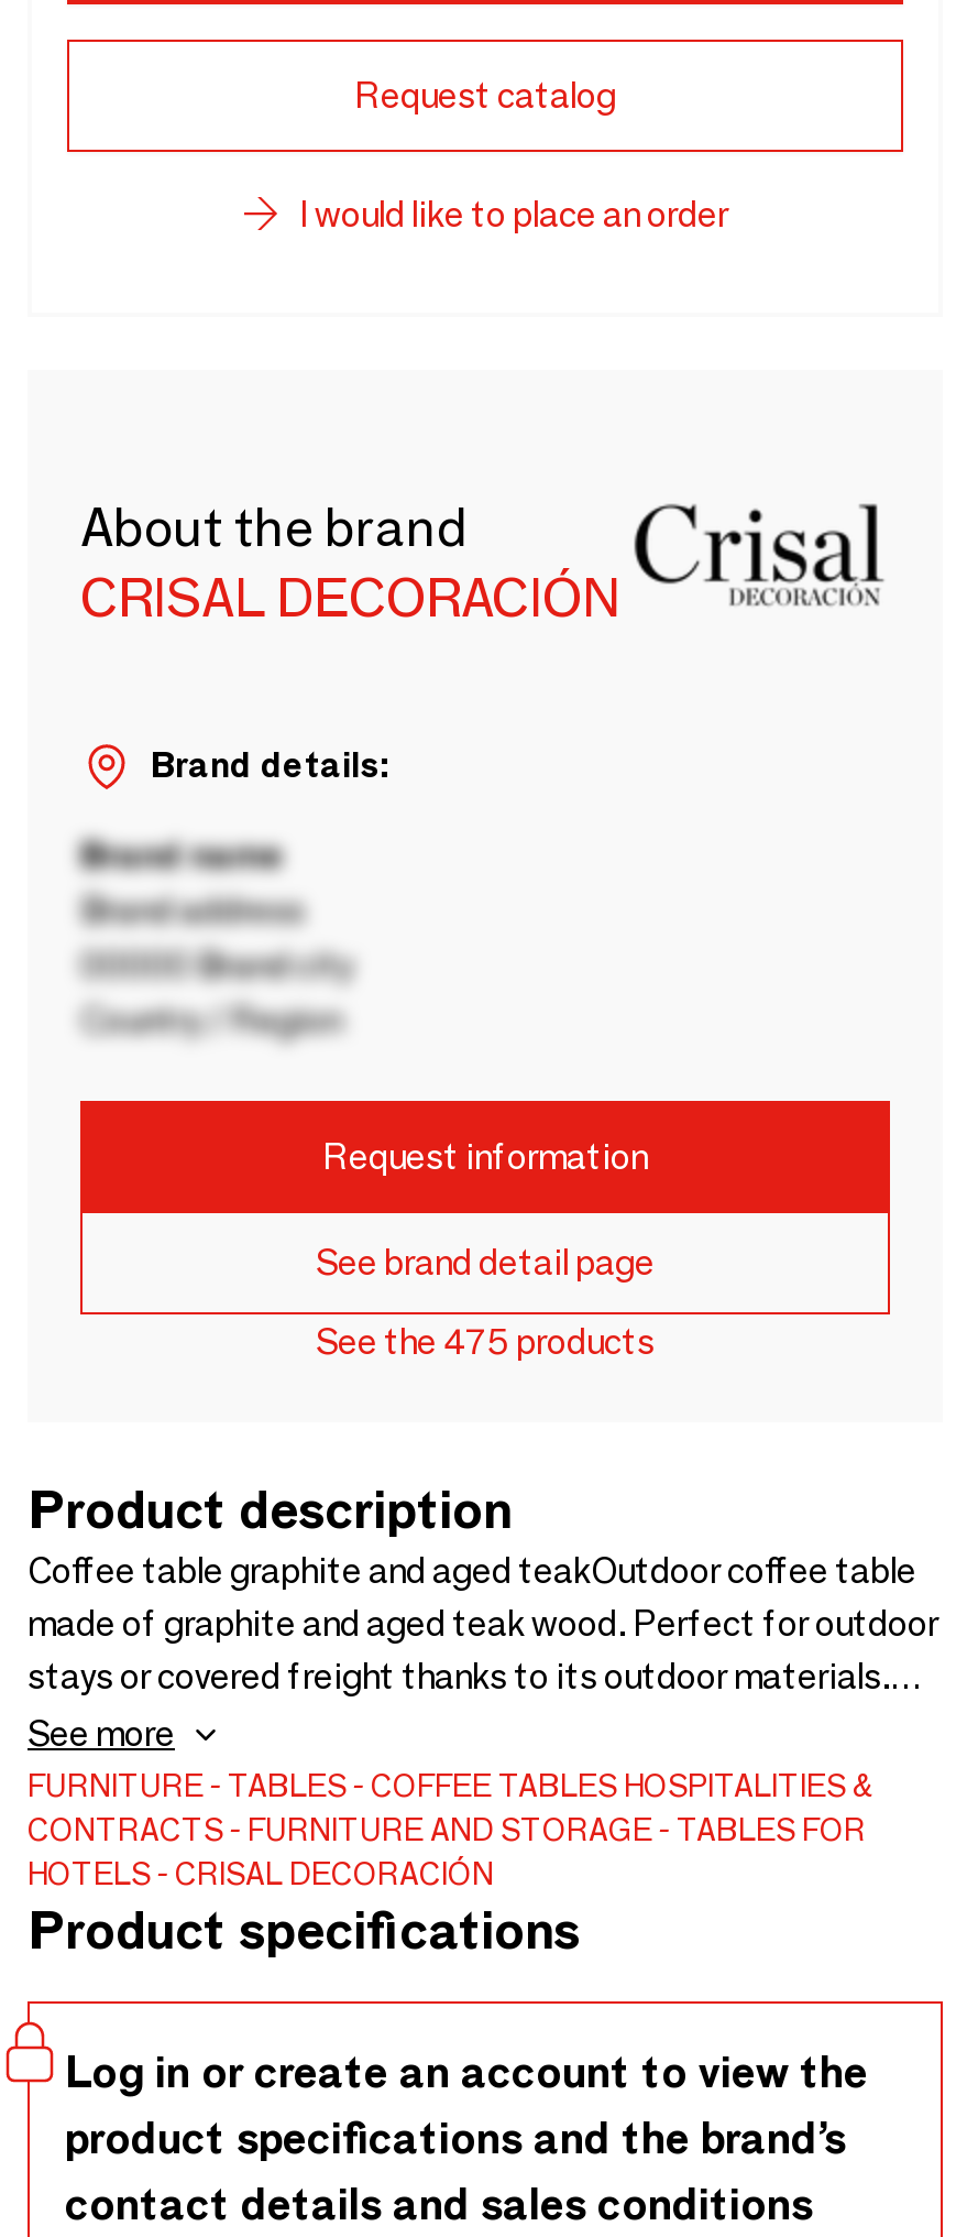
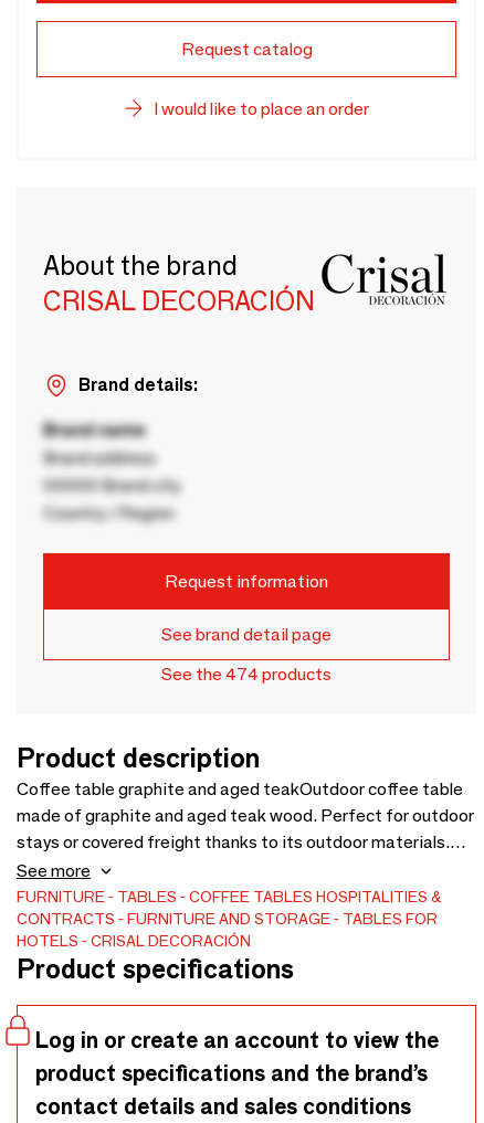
[316,1321,655,1363] See the 475 products -> [161,664,332,685] See the 474 products

